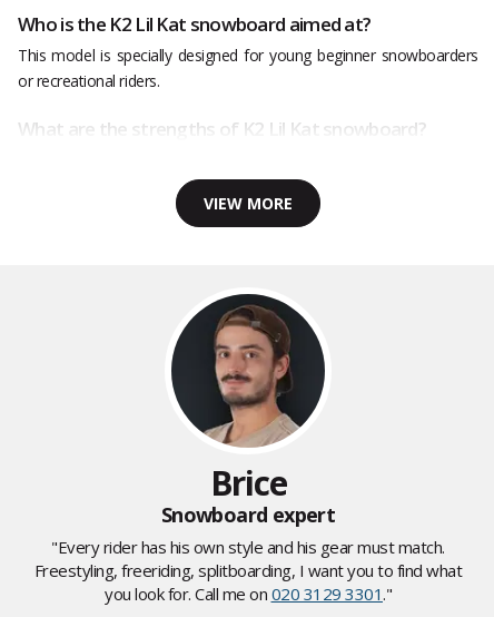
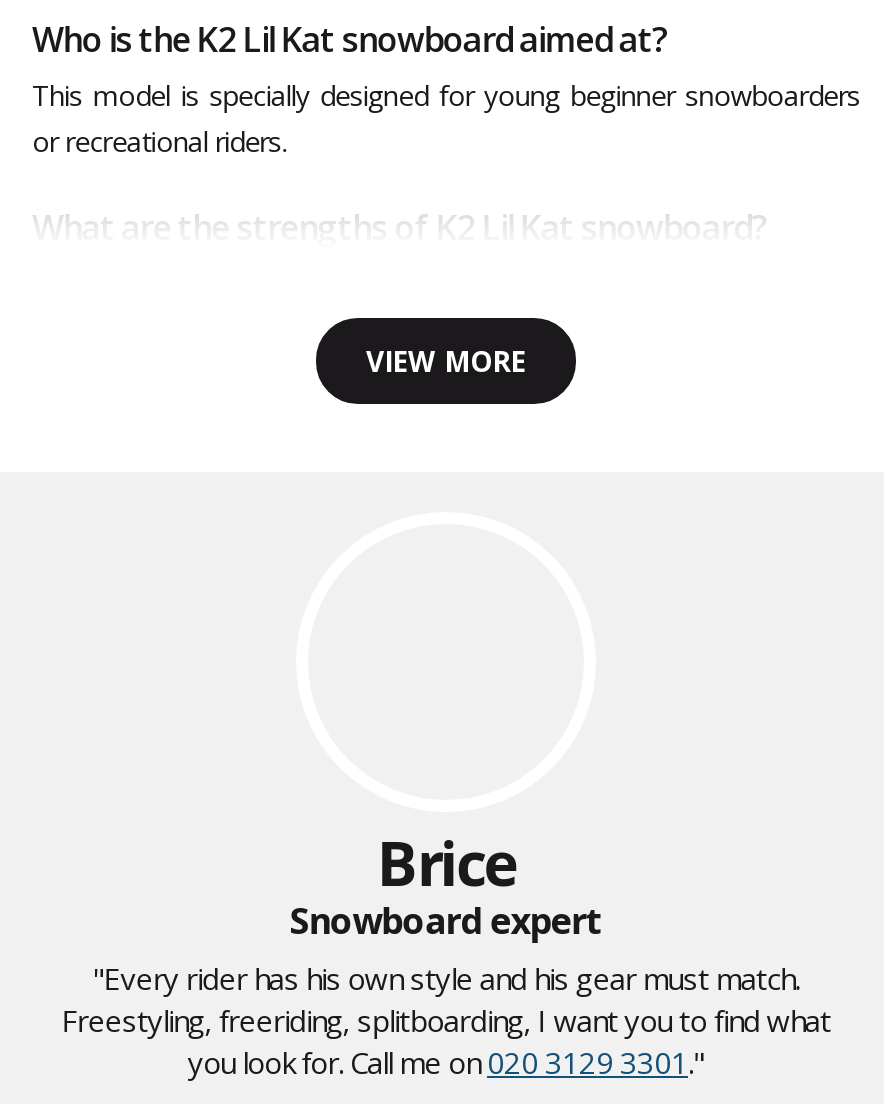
[170,293,326,448] [image] -> none

